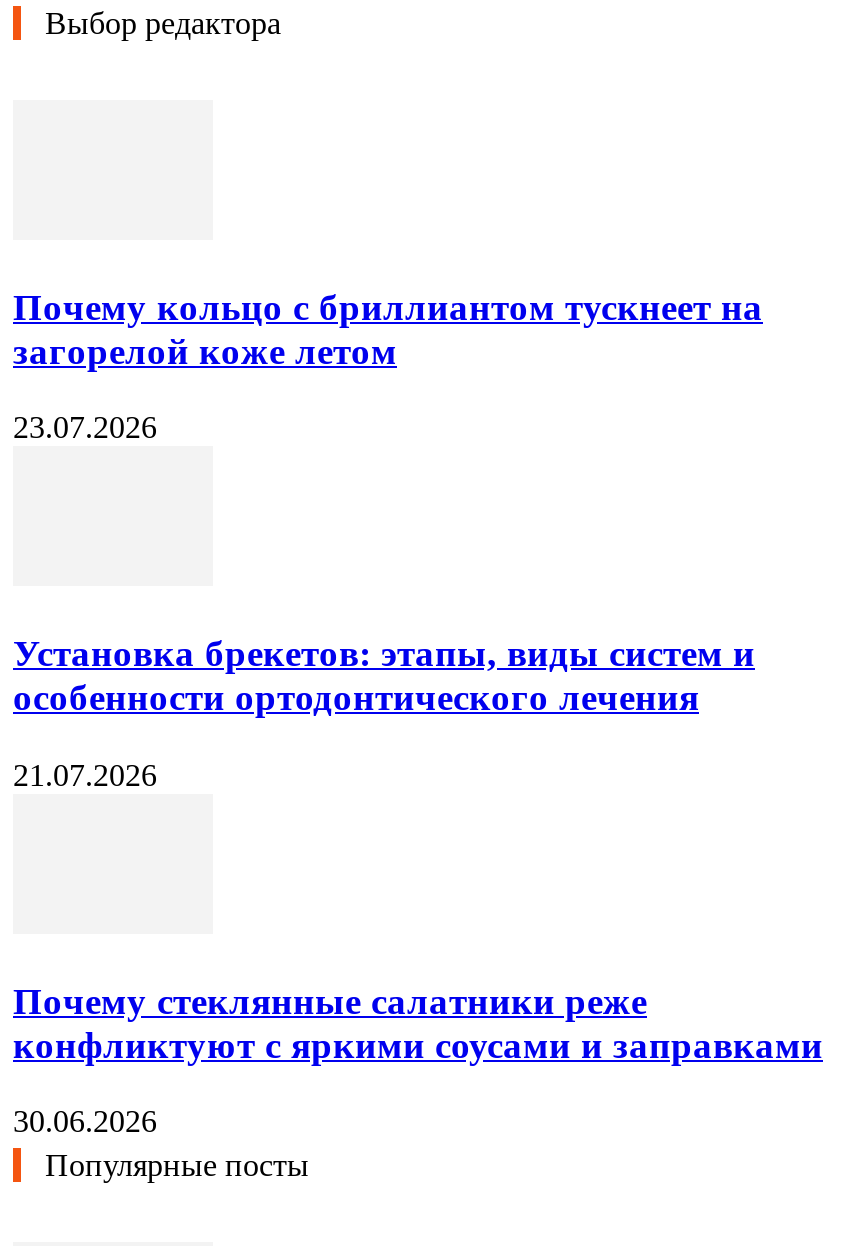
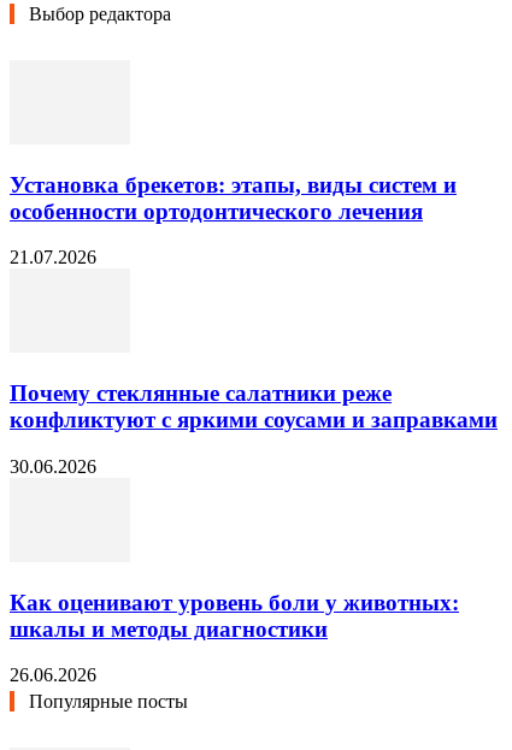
[13,285,763,445] Почему кольцо с бриллиантом тускнеет на | загорелой коже летом | 23.07.2026 -> none
moved [13,632,823,1138] -> [10,172,498,476]: Установка брекетов: этапы, виды систем и | особенности ортодонтического лечения | 21.07.2026 | Почему стеклянные салатники реже | конфликтуют с яркими соусами и заправками | 30.06.2026
none -> [10,589,459,685] Как оценивают уровень боли у животных: | шкалы и методы диагностики | 26.06.2026

